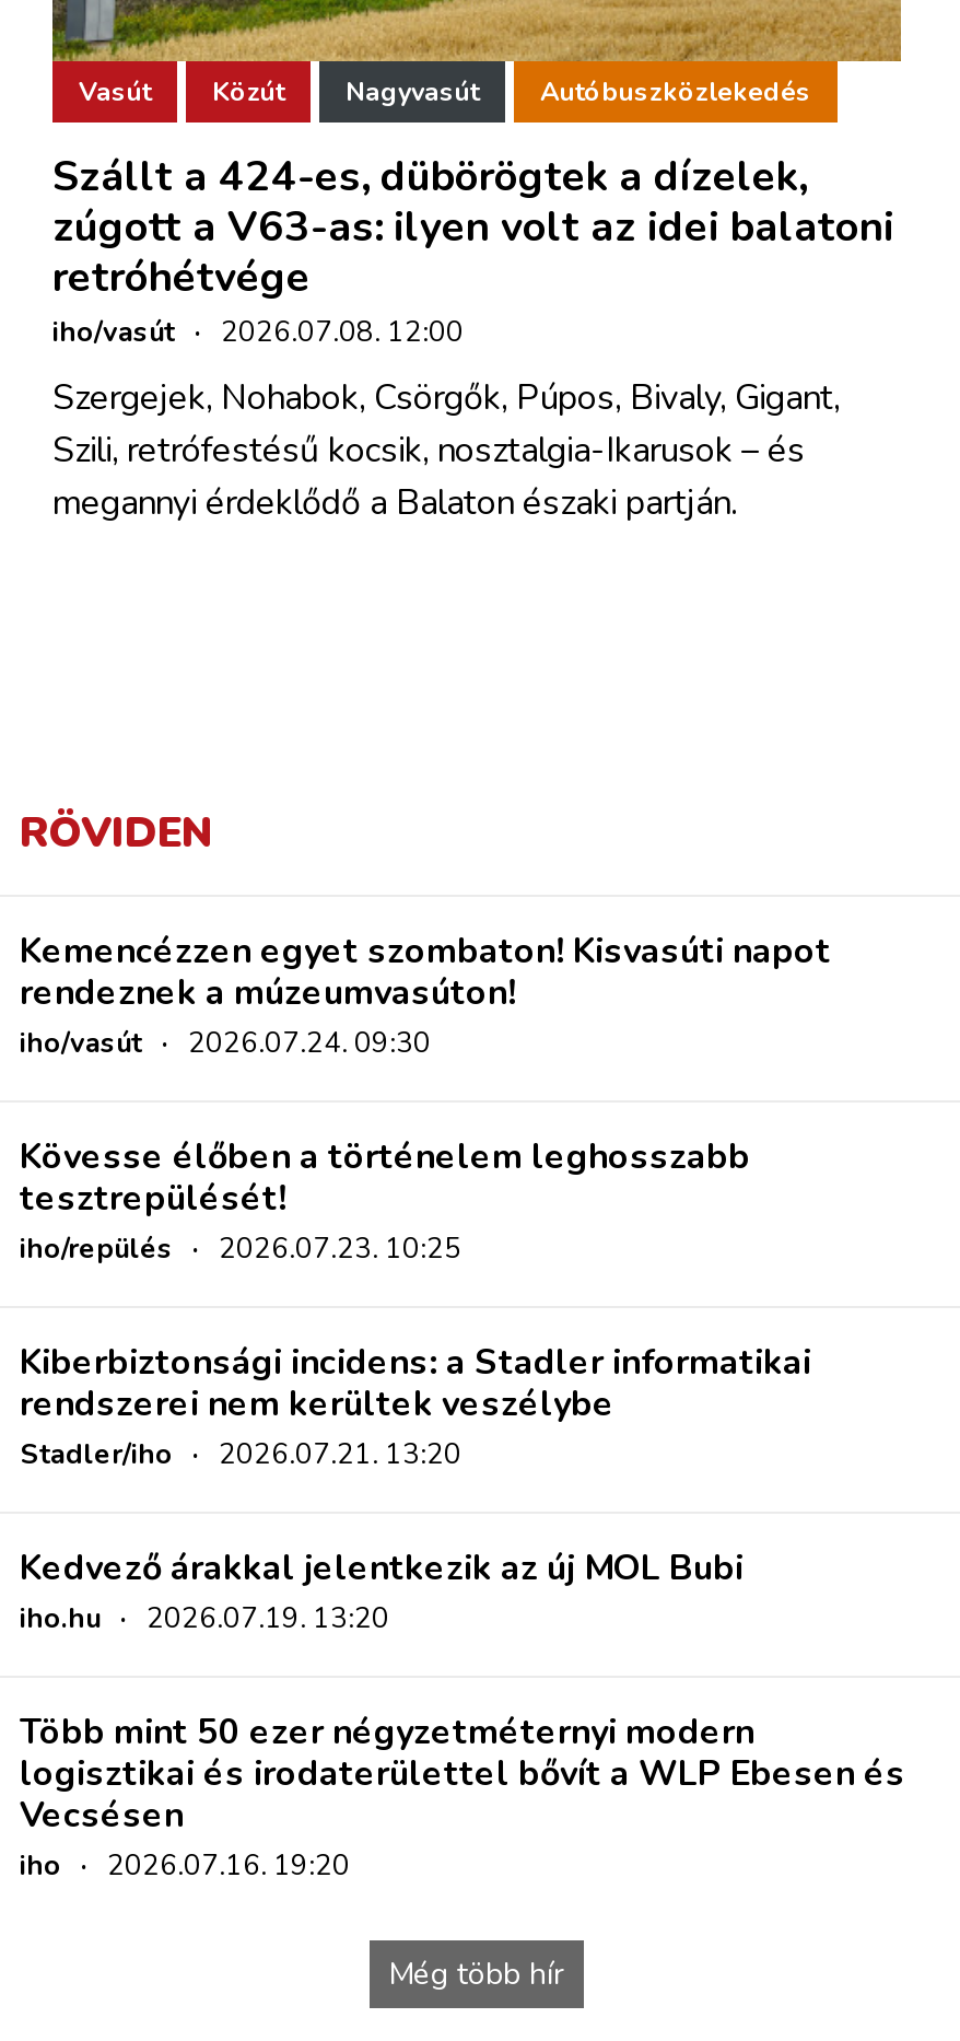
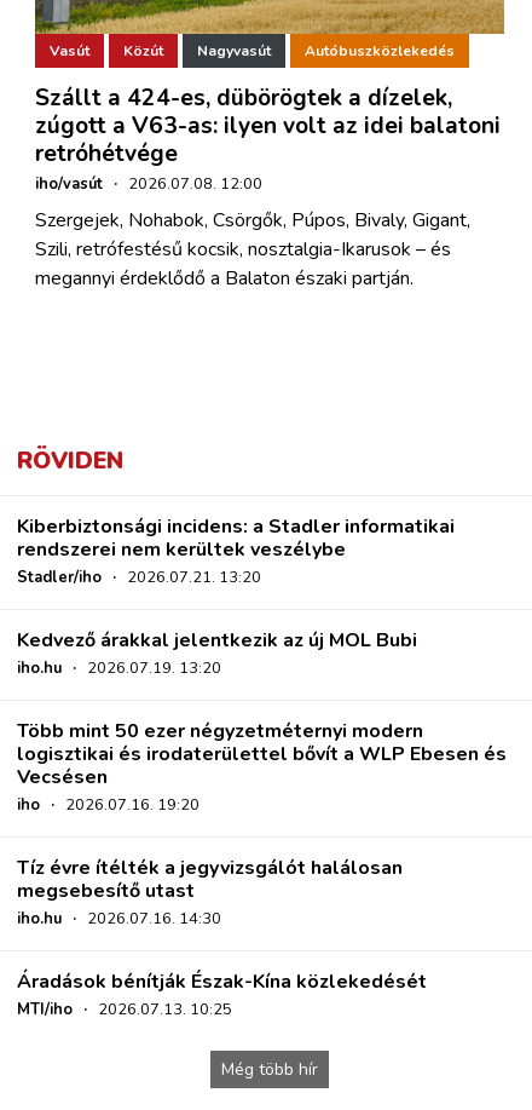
[20,929,831,1270] Kemencézzen egyet szombaton! Kisvasúti napot | rendeznek a múzeumvasúton! | iho/vasút · 2026.07.24. 09:30 | Kövesse élőben a történelem leghosszabb | tesztrepülését! | iho/repülés · 2026.07.23. 10:25 -> none
moved [20,1340,905,1887] -> [17,514,507,816]: Kiberbiztonsági incidens: a Stadler informatikai | rendszerei nem kerültek veszélybe | Stadler/iho · 2026.07.21. 13:20 | ... | Vecsésen | iho · 2026.07.16. 19:20
none -> [17,855,427,1021] Tíz évre ítélték a jegyvizsgálót halálosan | megsebesítő utast | iho.hu · 2026.07.16. 14:30 | Áradások bénítják Észak-Kína közlekedését | MTI/iho · 2026.07.13. 10:25

